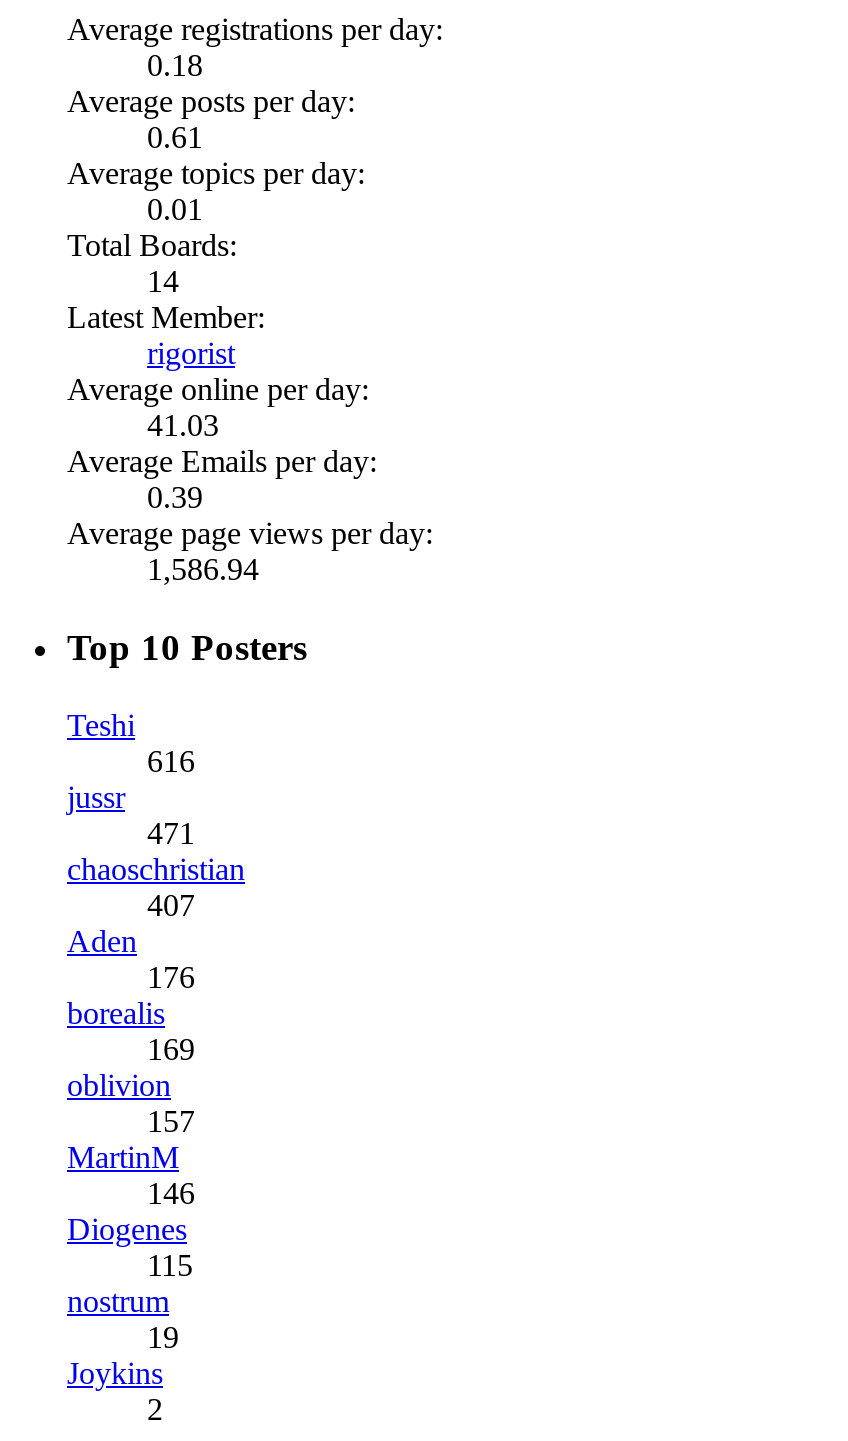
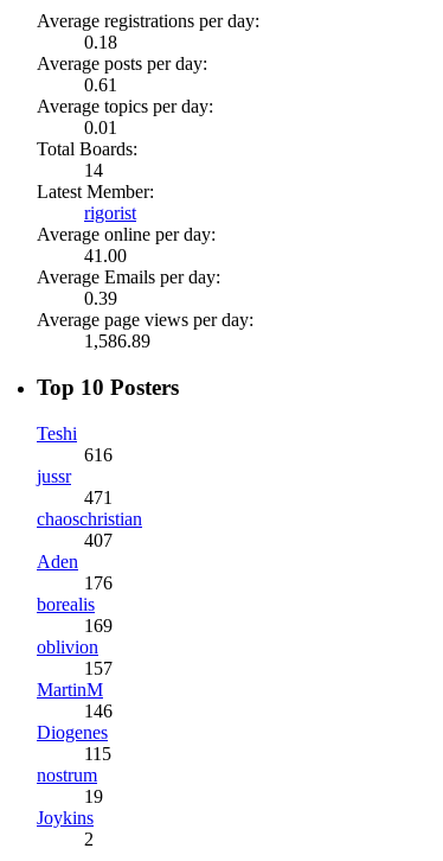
[147,408,219,442] 41.03 -> [84,246,127,266] 41.00
[147,552,259,586] 1,586.94 -> [84,331,150,351] 1,586.89

